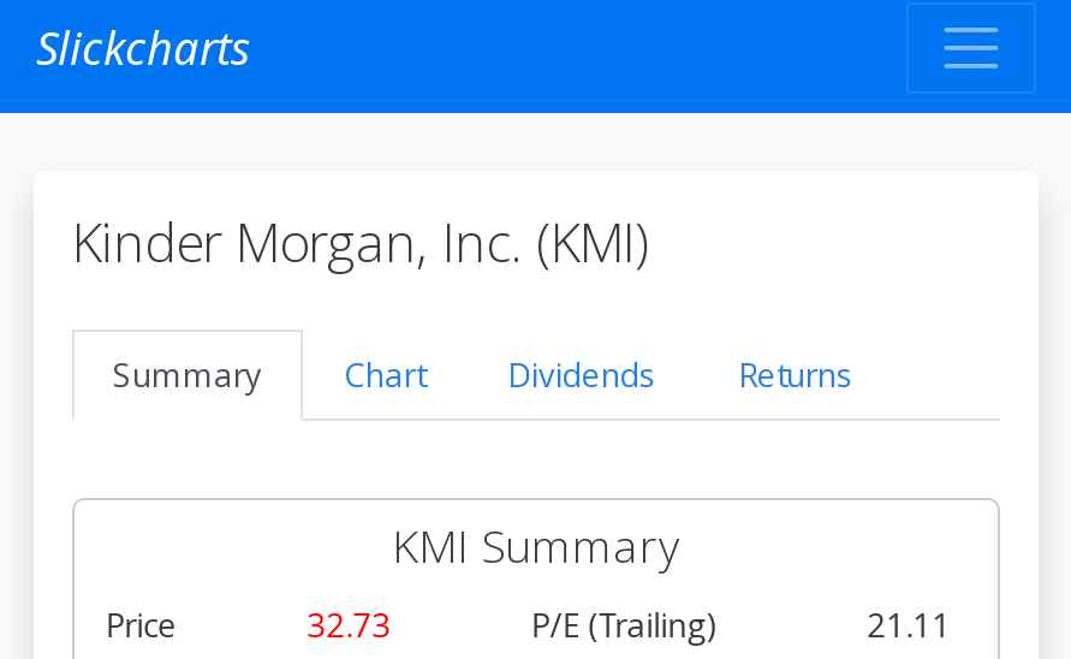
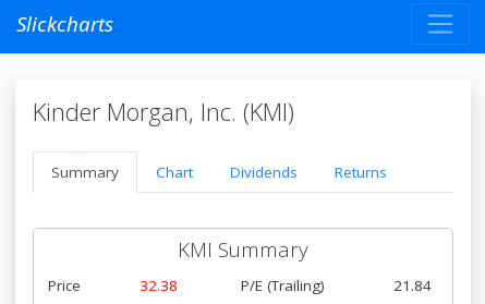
[307,605,391,648] 32.73 -> [139,276,177,296] 32.38
[867,605,952,648] 21.11 -> [393,276,431,296] 21.84

